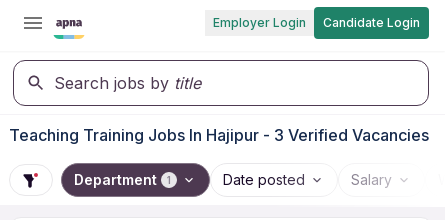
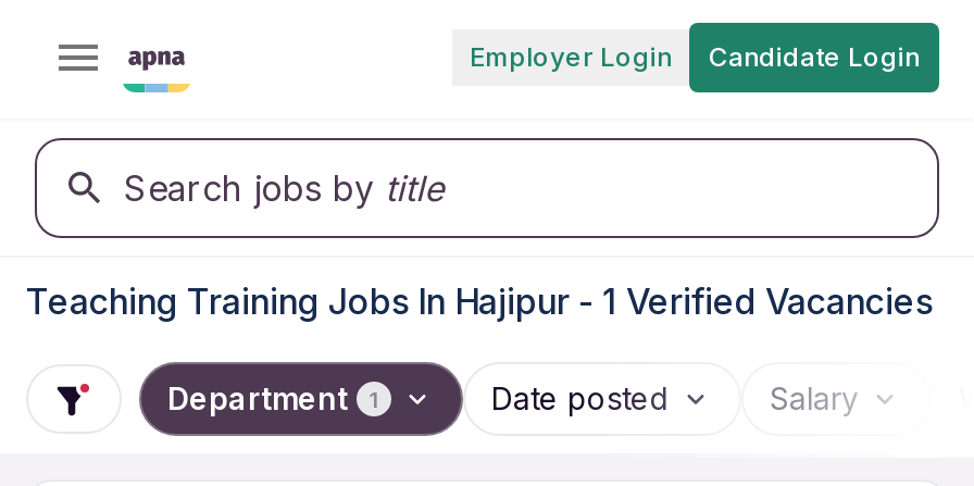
[9,125,429,145] Teaching Training Jobs In Hajipur - 3 Verified Vacancies -> [26,279,933,323] Teaching Training Jobs In Hajipur - 1 Verified Vacancies

